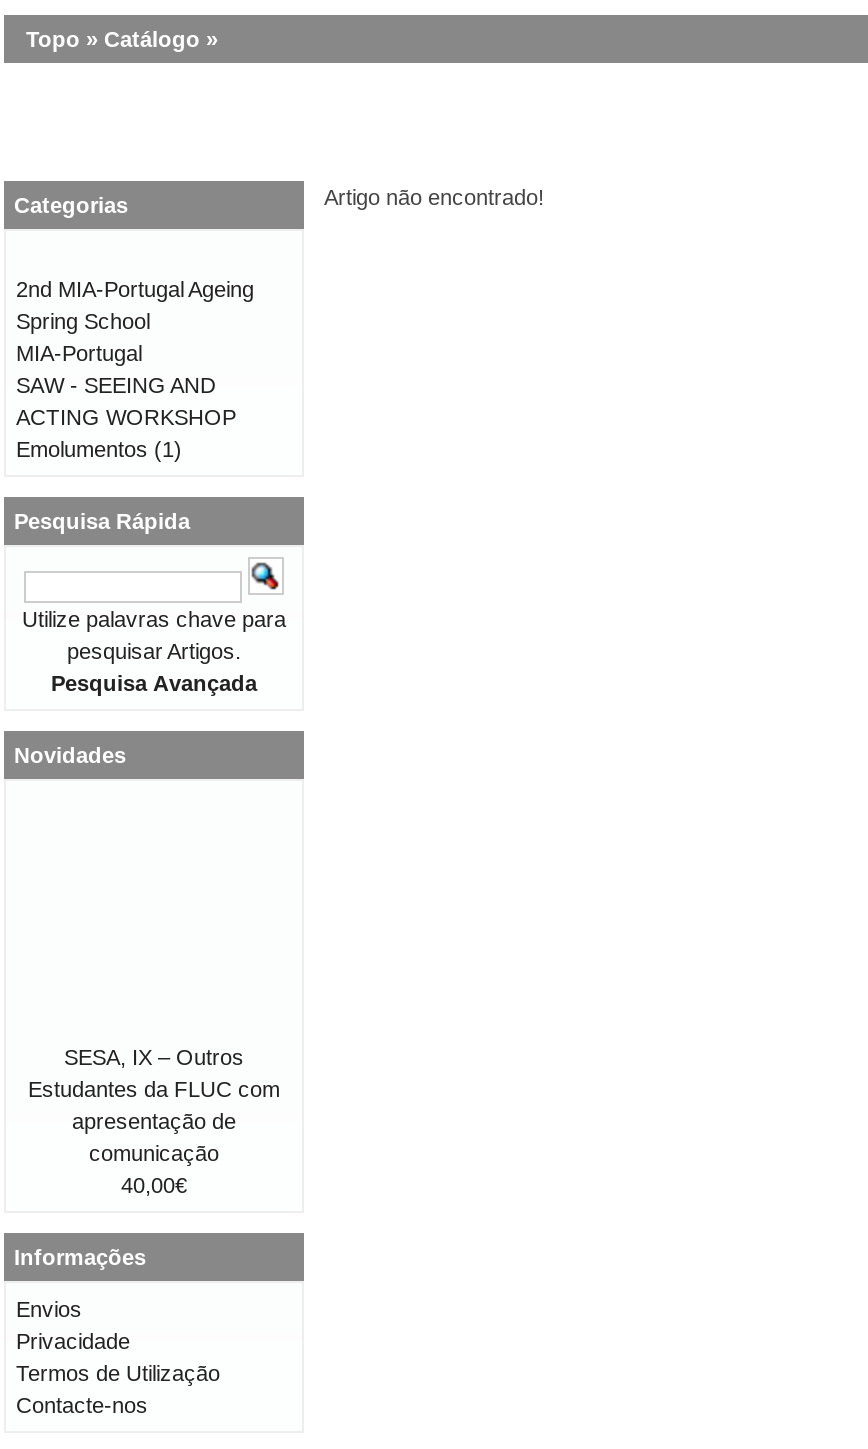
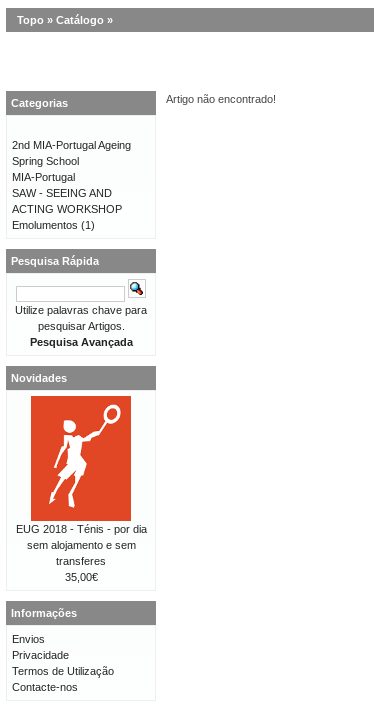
none -> [30,395,132,500] [image]
[28,1045,280,1197] SESA, IX – Outros | Estudantes da FLUC com | apresentação de | comunicação | 40,00€ -> [15,523,146,583] EUG 2018 - Ténis - por dia | sem alojamento e sem | transferes | 35,00€

